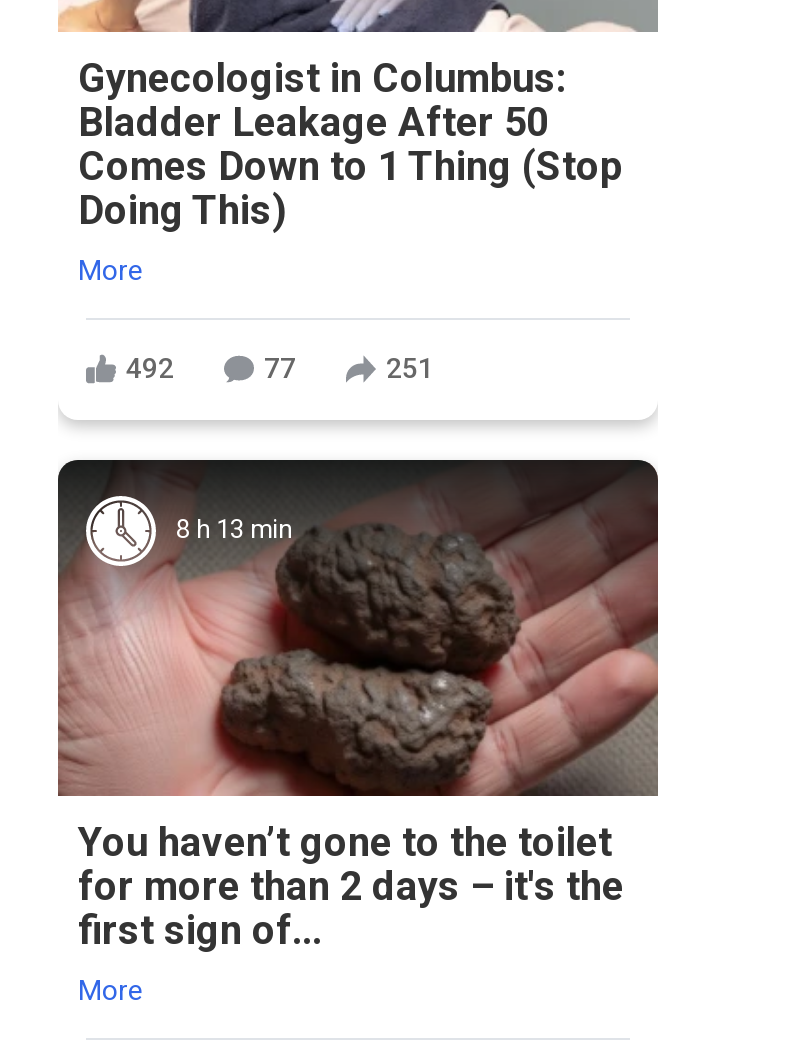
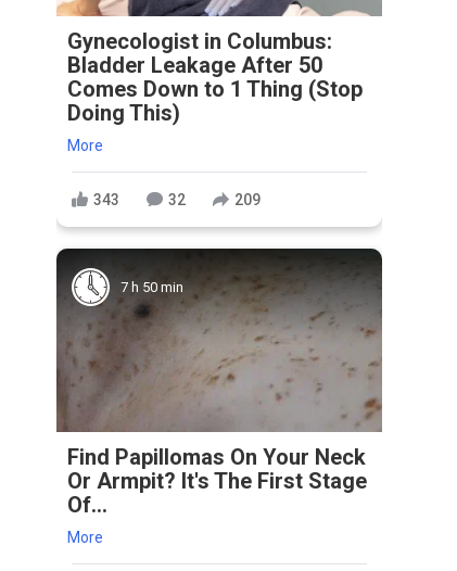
[126,352,434,384] 492 | 77 | 251 -> [93,191,261,208] 343 | 32 | 209
[58,496,658,798] [image] | 8 h 13 min -> [56,267,382,433] [image] | 7 h 50 min
[78,818,624,954] You haven’t gone to the toilet | for more than 2 days – it's the | first sign of... -> [67,444,367,518] Find Papillomas On Your Neck | Or Armpit? It's The First Stage | Of...

